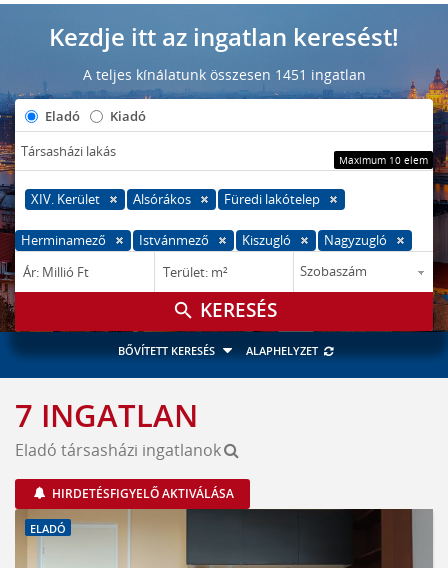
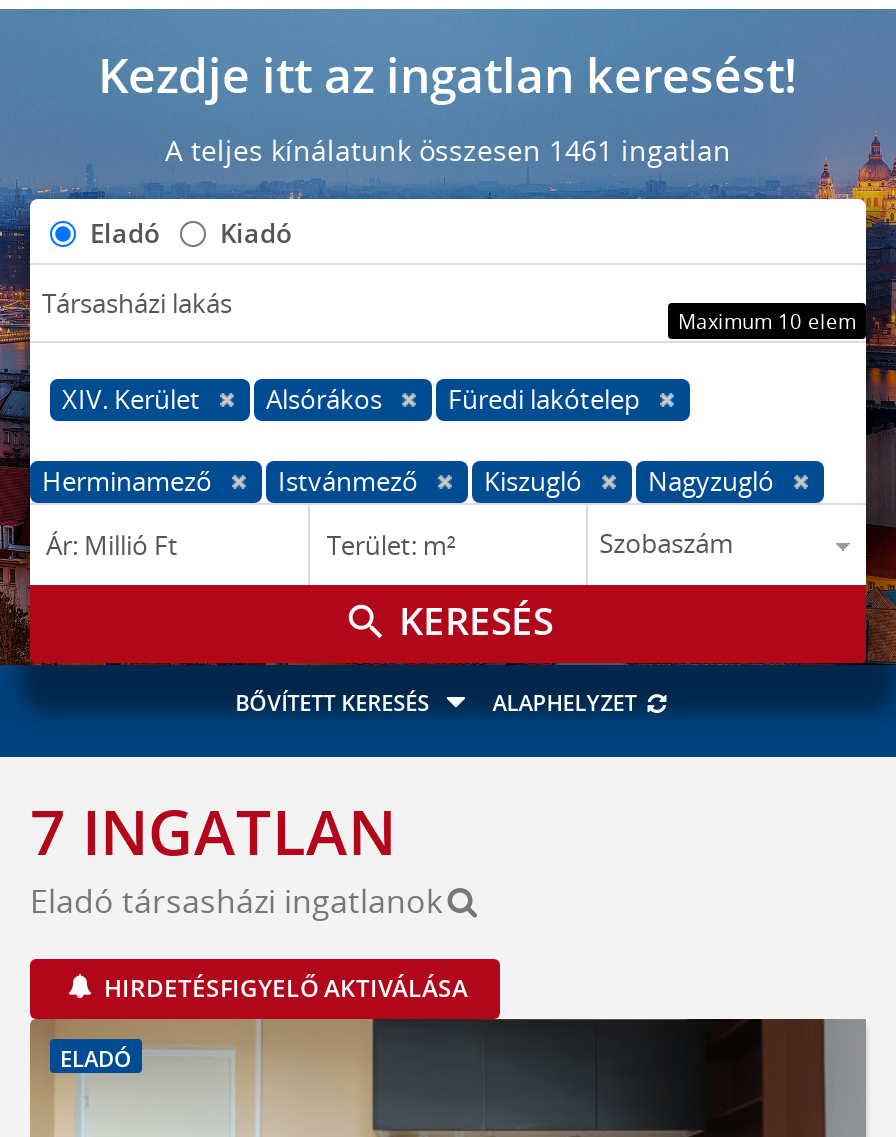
[82,65,365,84] A teljes kínálatunk összesen 1451 ingatlan -> [165,131,731,169] A teljes kínálatunk összesen 1461 ingatlan

